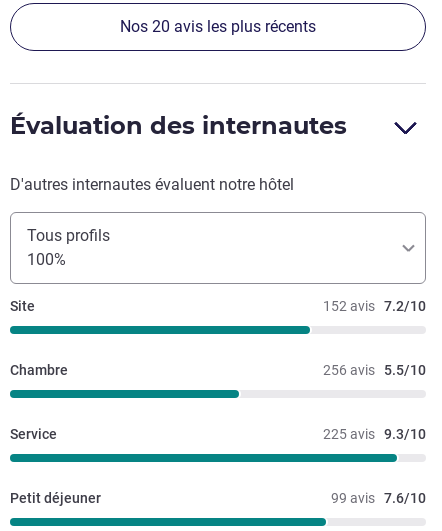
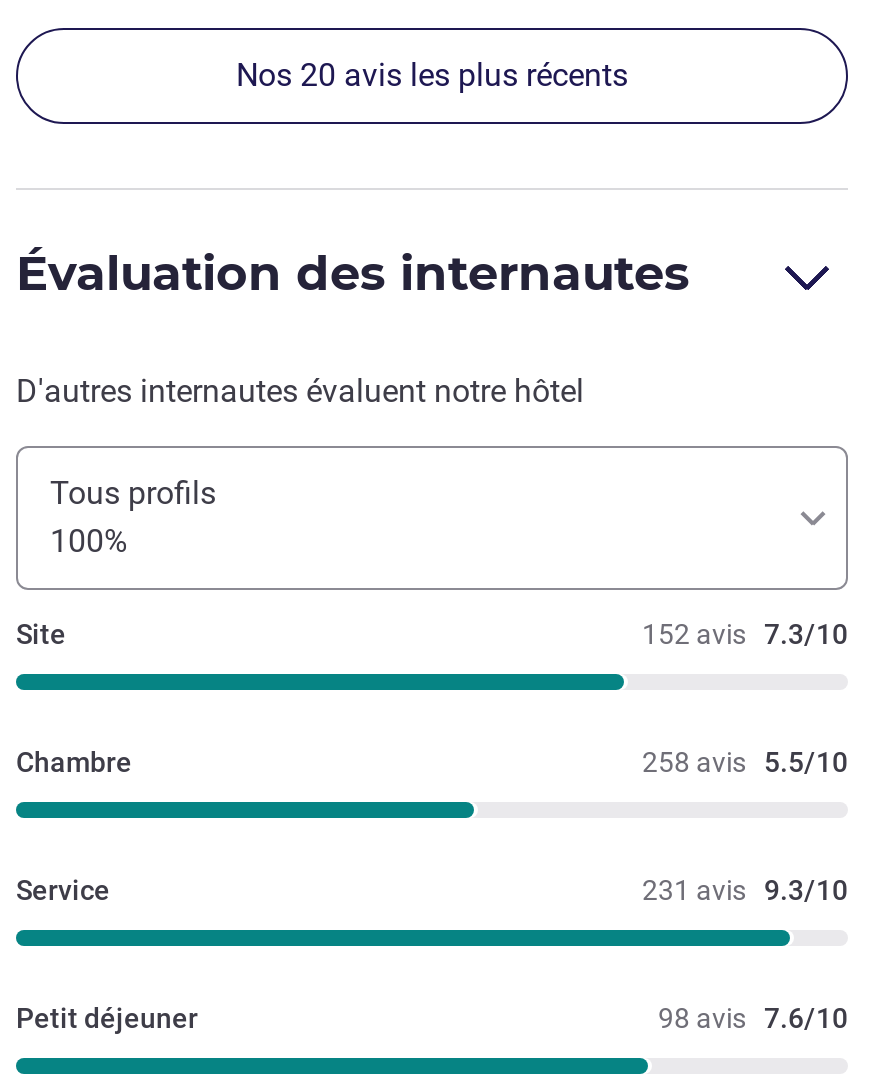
[323,298,426,314] 152 avis 7.2/10 -> [642,618,848,650] 152 avis 7.3/10
[323,362,426,378] 256 avis 5.5/10 -> [642,746,848,778] 258 avis 5.5/10
[323,426,426,442] 225 avis 9.3/10 -> [642,874,848,906] 231 avis 9.3/10
[331,490,426,506] 99 avis 7.6/10 -> [658,1002,848,1034] 98 avis 7.6/10

